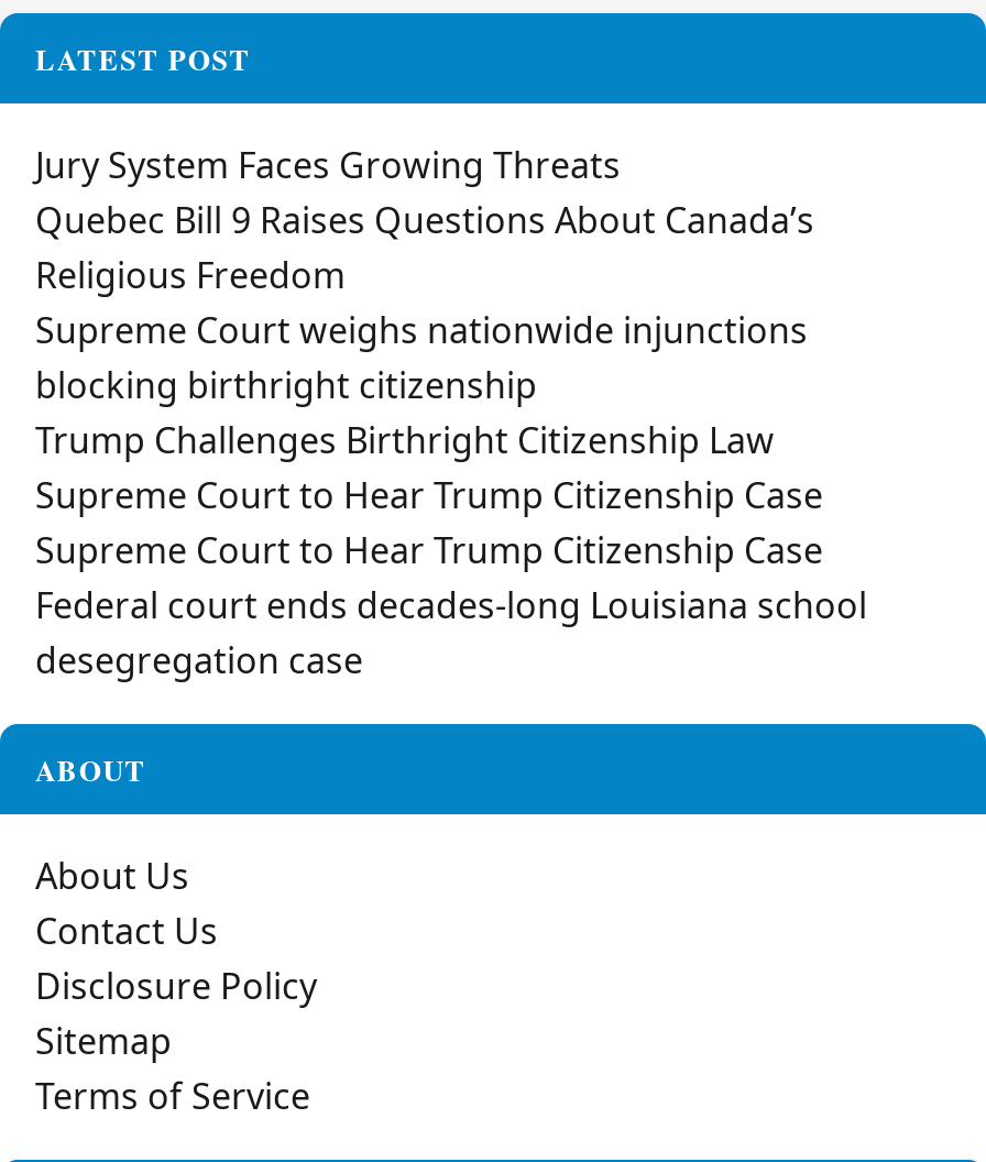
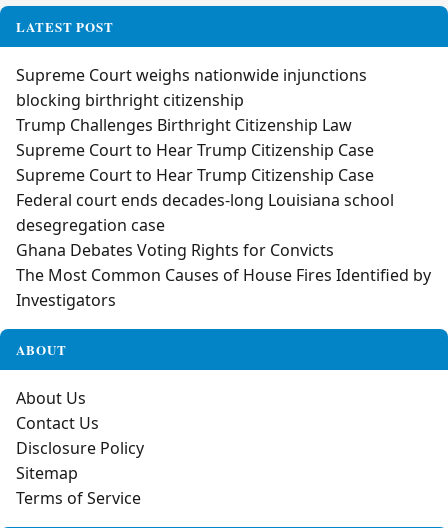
[35,141,814,299] Jury System Faces Growing Threats | Quebec Bill 9 Raises Questions About Canada’s | Religious Freedom -> none
moved [35,306,867,684] -> [16,64,394,236]: Supreme Court weighs nationwide injunctions | blocking birthright citizenship | Trump Challenges Birthright Citizenship Law | Supreme Court to Hear Trump Citizenship Case | Supreme Court to Hear Trump Citizenship Case | Federal court ends decades‑long Louisiana school | desegregation case
none -> [16,239,431,311] Ghana Debates Voting Rights for Convicts | The Most Common Causes of House Fires Identified by | Investigators

